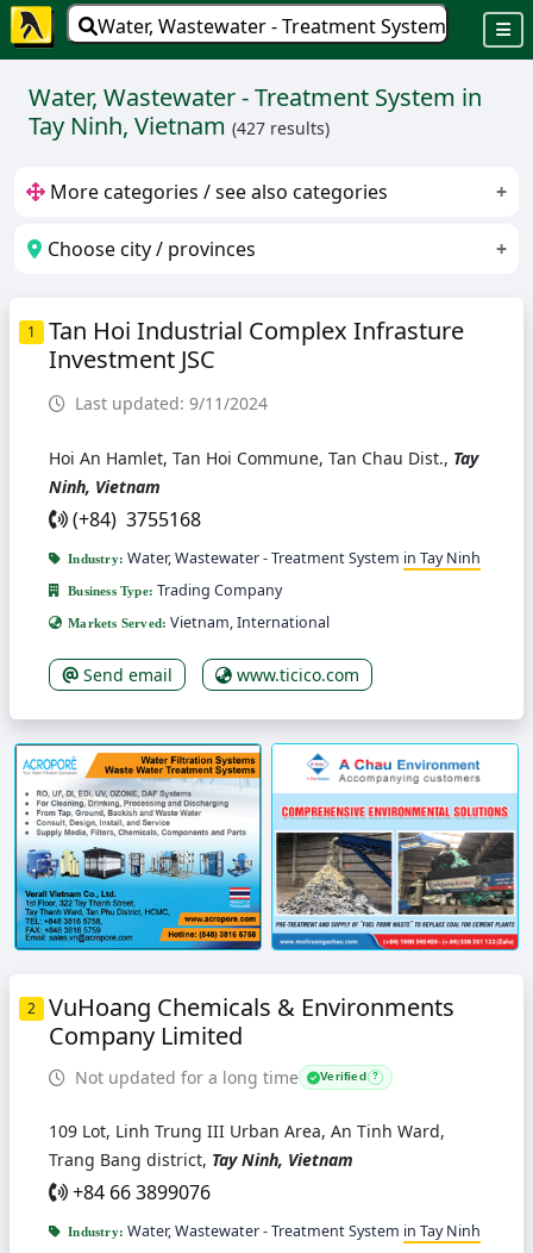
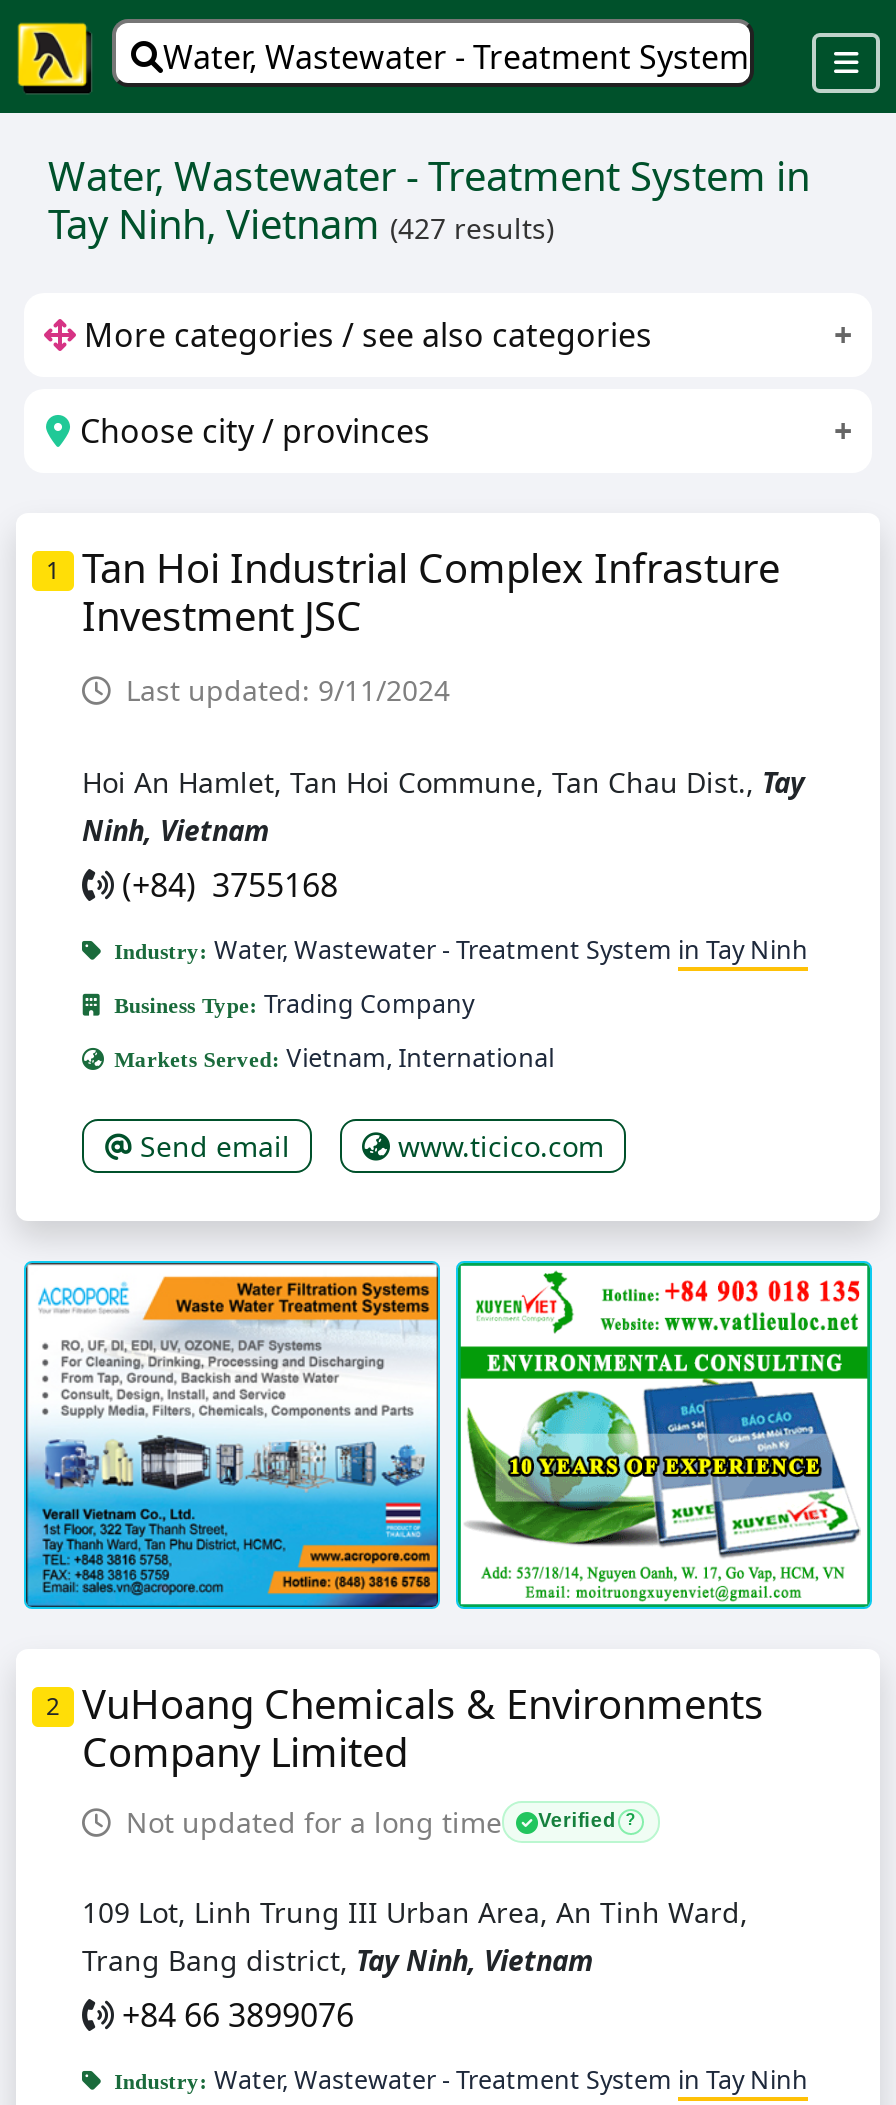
[271,744,519,950] [image] -> [456,1261,872,1609] [image]

